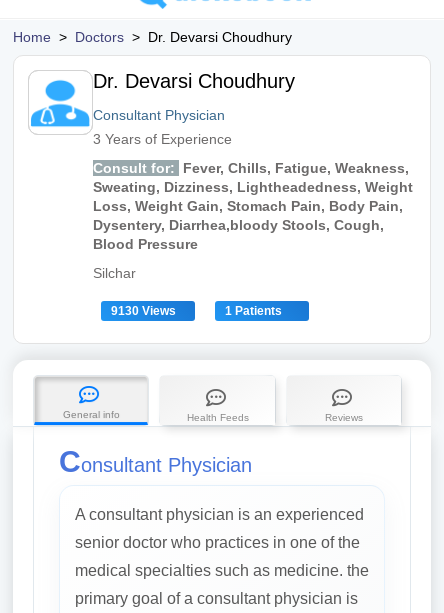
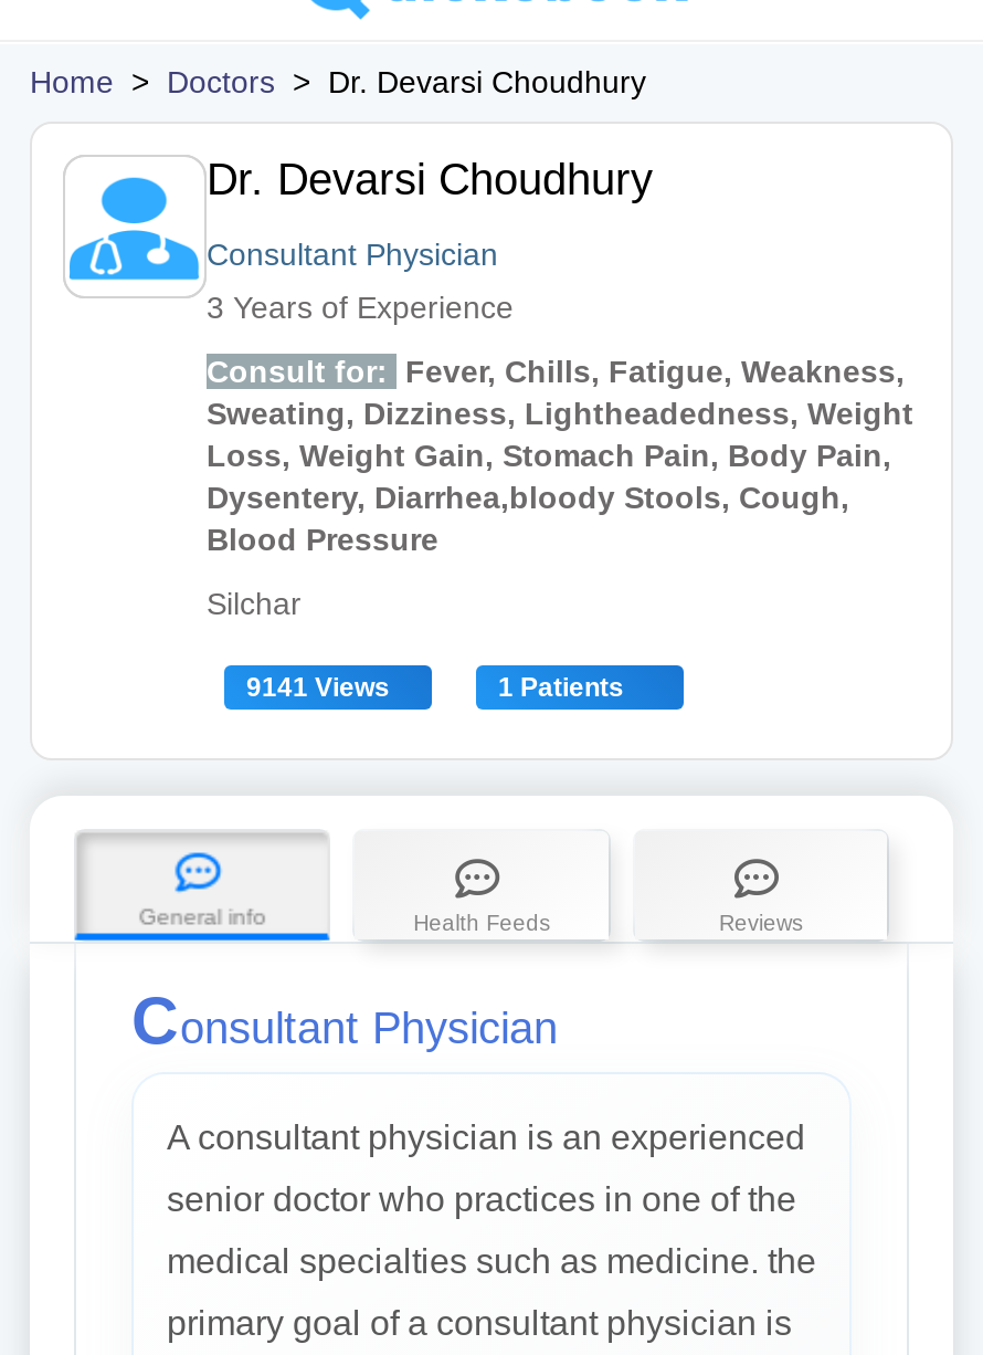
[111,304,176,318] 9130 Views -> [246,672,390,703] 9141 Views

